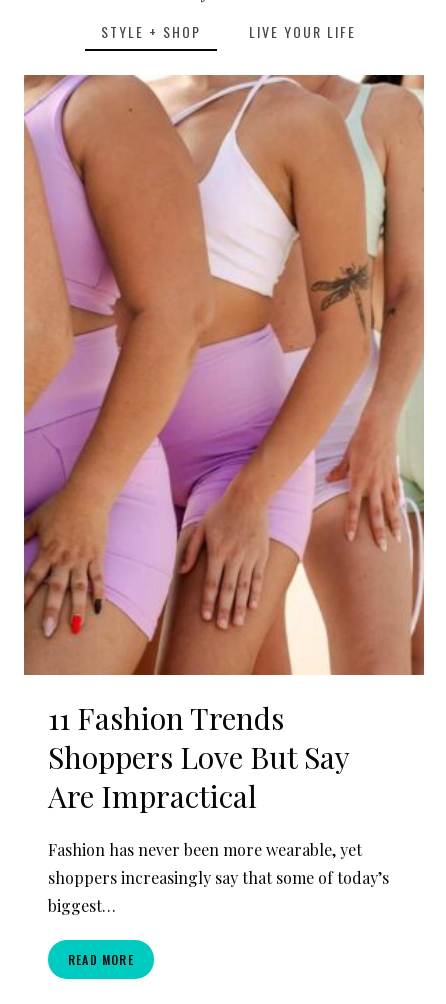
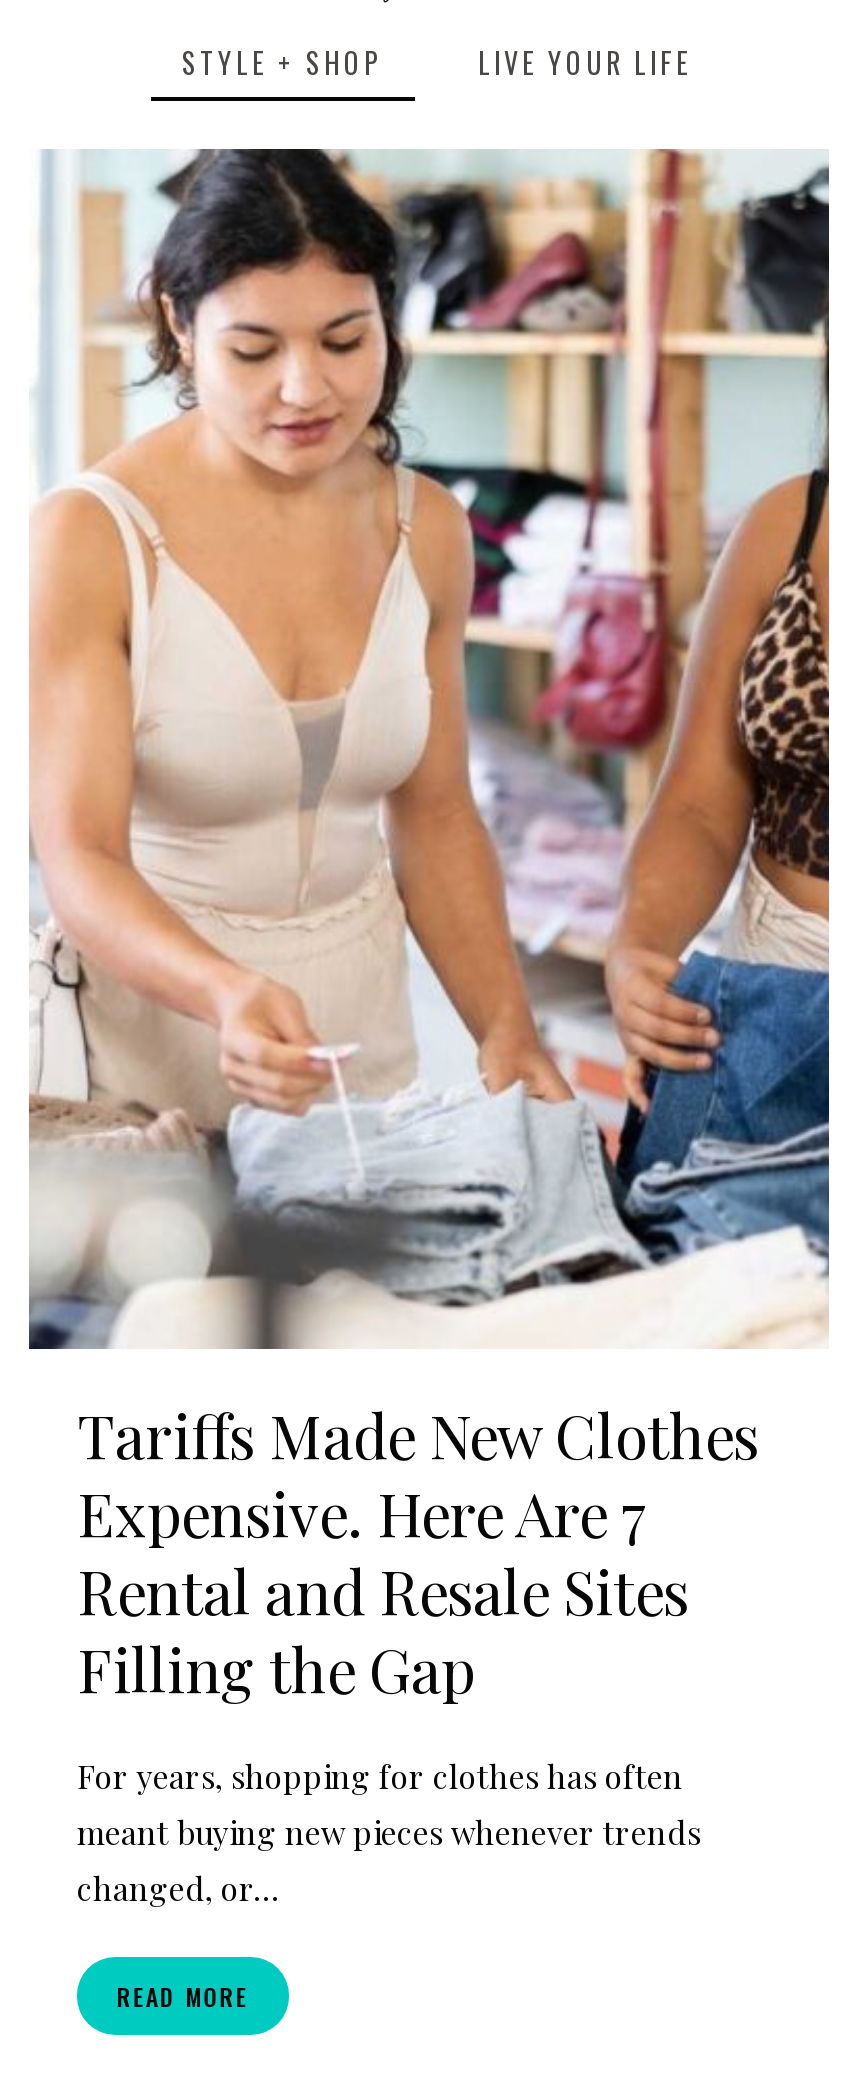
[23,74,425,816] [image] | 11 Fashion Trends | Shoppers Love But Say | Are Impractical -> [29,146,831,1709] [image] | Tariffs Made New Clothes | Expensive. Here Are 7 | Rental and Resale Sites | Filling the Gap
[48,839,389,916] Fashion has never been more wearable, yet | shoppers increasingly say that some of today’s | biggest… -> [77,1755,701,1909] For years, shopping for clothes has often | meant buying new pieces whenever trends | changed, or…

